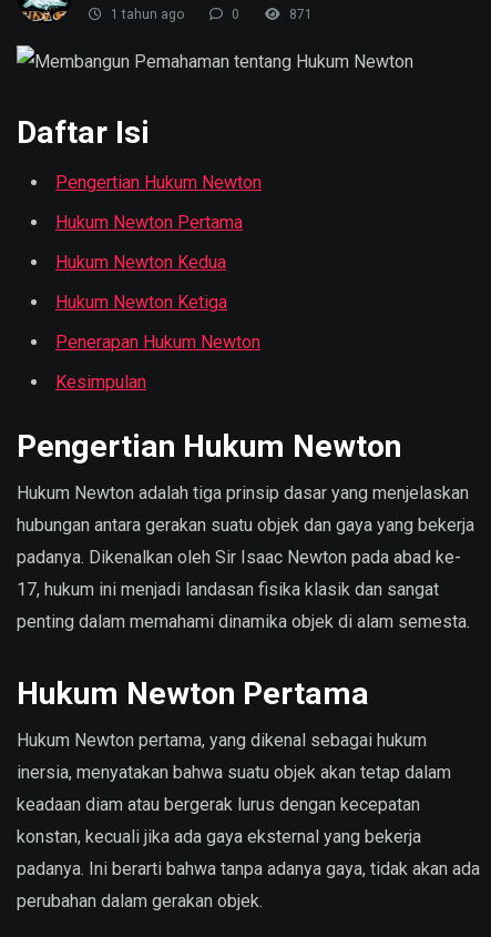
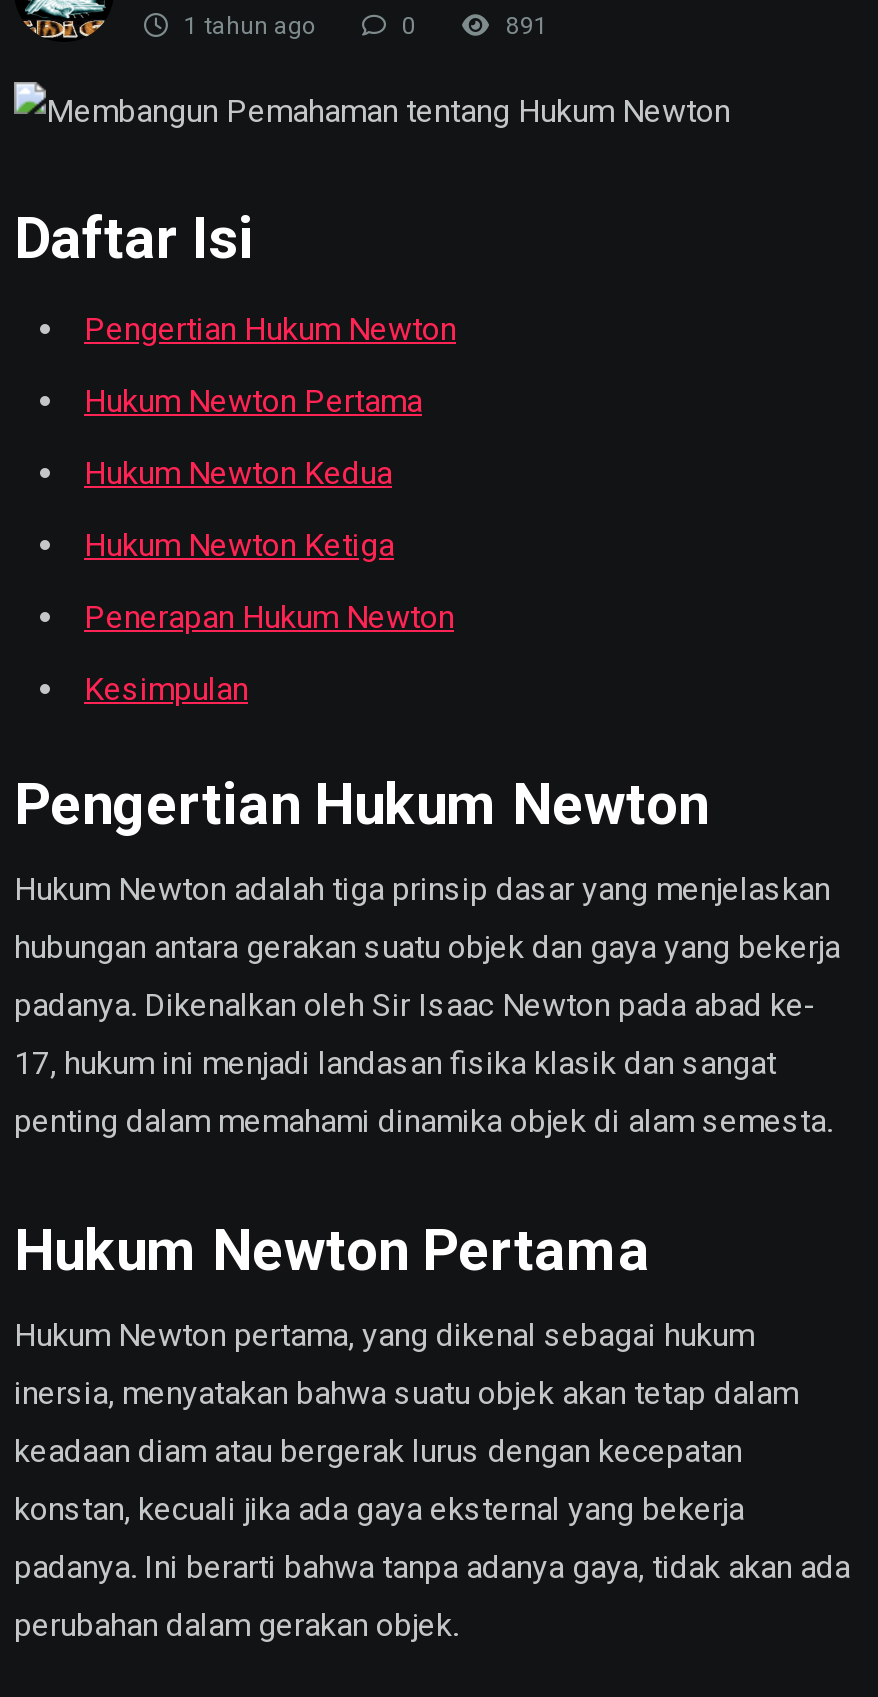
[286,7,313,22] 871 -> [500,12,548,40] 891

